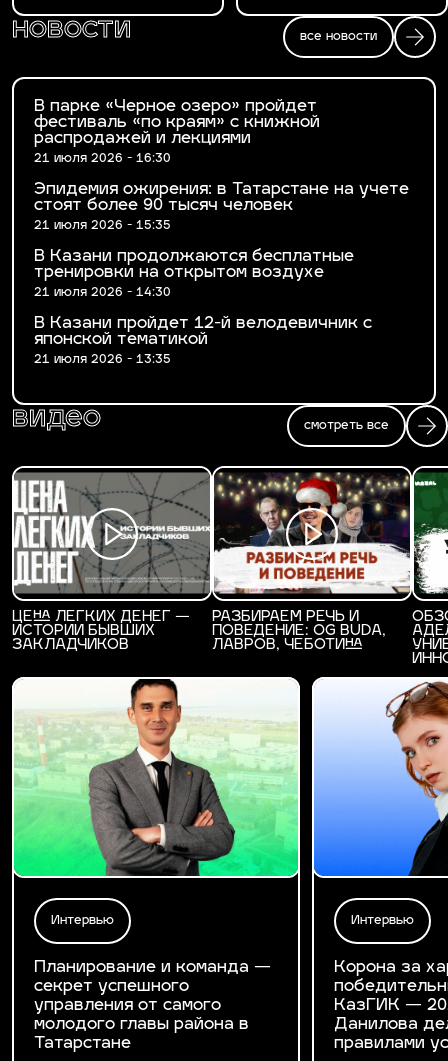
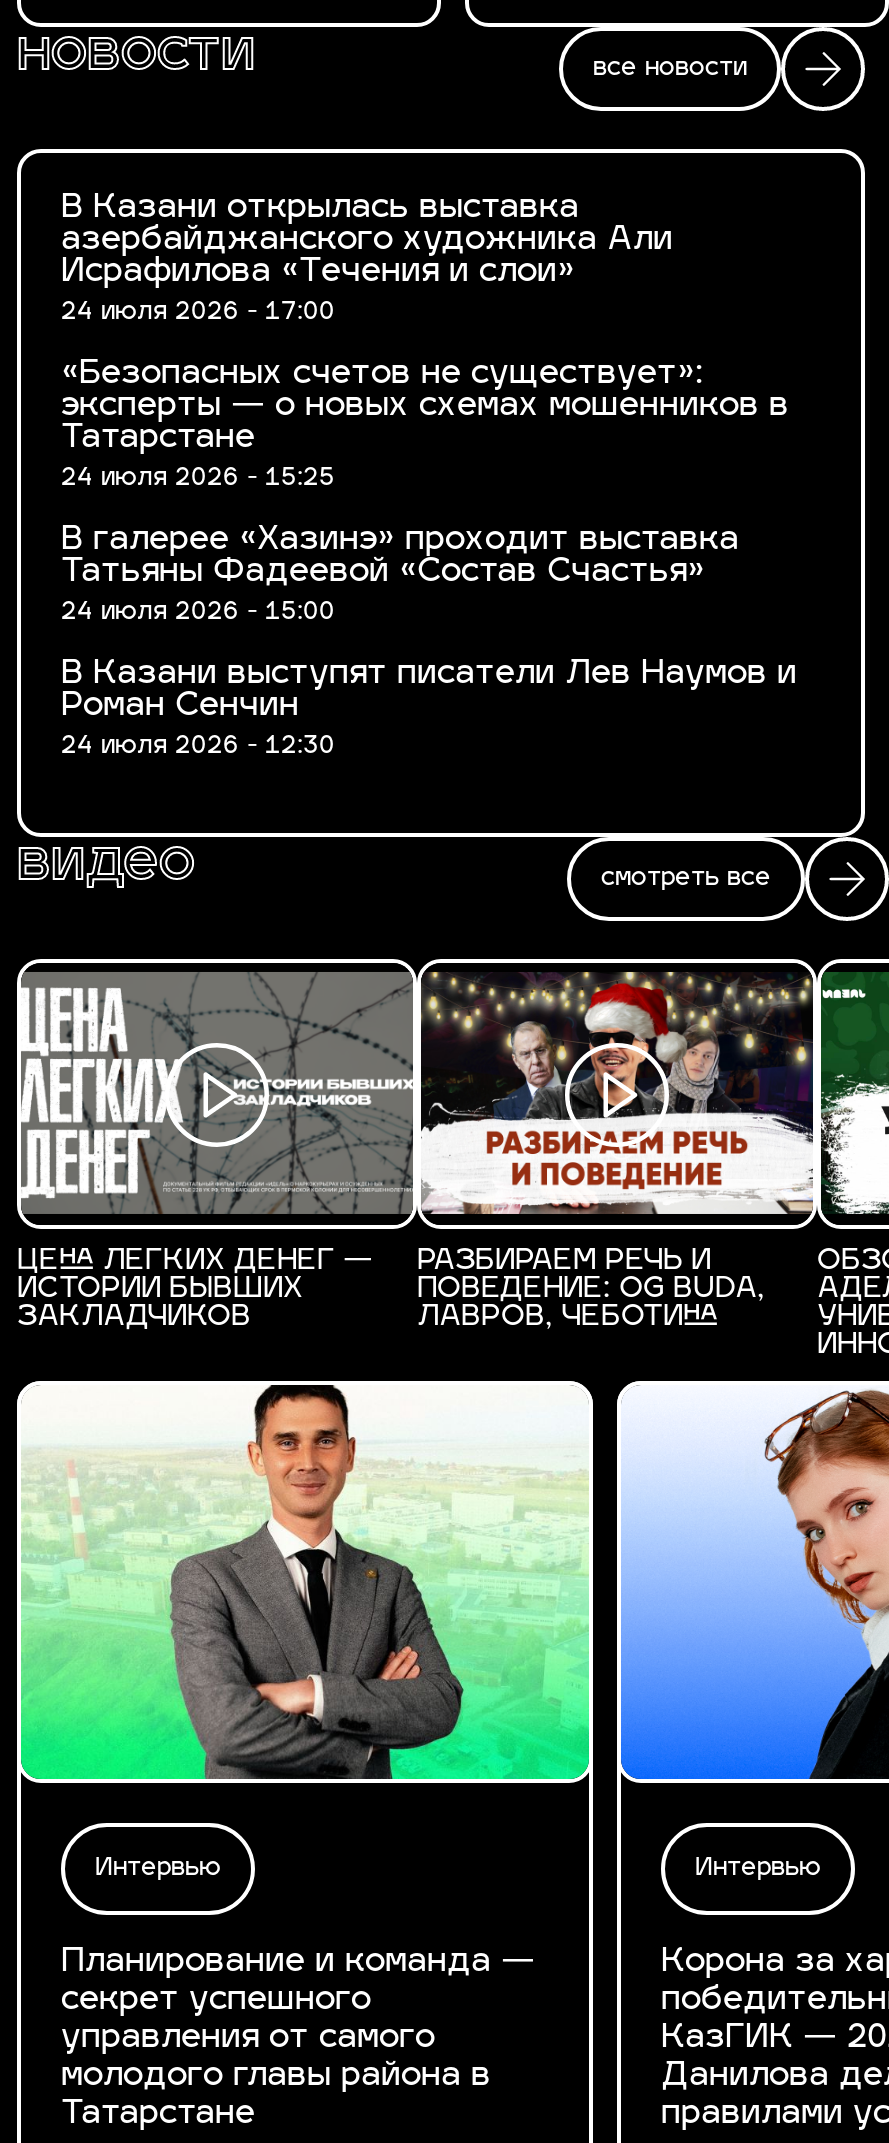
[34,99,320,165] В парке «Черное озеро» пройдет | фестиваль «по краям» с книжной | распродажей и лекциями | 21 июля 2026 - 16:30 -> [61,193,673,325] В Казани открылась выставка | азербайджанского художника Али | Исрафилова «Течения и слои» | 24 июля 2026 - 17:00
[34,182,409,232] Эпидемия ожирения: в Татарстане на учете | стоят более 90 тысяч человек | 21 июля 2026 - 15:35 -> [61,359,789,491] «Безопасных счетов не существует»: | эксперты — о новых схемах мошенников в | Татарстане | 24 июля 2026 - 15:25
[34,249,354,299] В Казани продолжаются бесплатные | тренировки на открытом воздухе | 21 июля 2026 - 14:30 -> [61,525,739,625] В галерее «Хазинэ» проходит выставка | Татьяны Фадеевой «Состав Счастья» | 24 июля 2026 - 15:00
[34,316,372,366] В Казани пройдет 12-й велодевичник с | японской тематикой | 21 июля 2026 - 13:35 -> [61,659,797,759] В Казани выступят писатели Лев Наумов и | Роман Сенчин | 24 июля 2026 - 12:30

